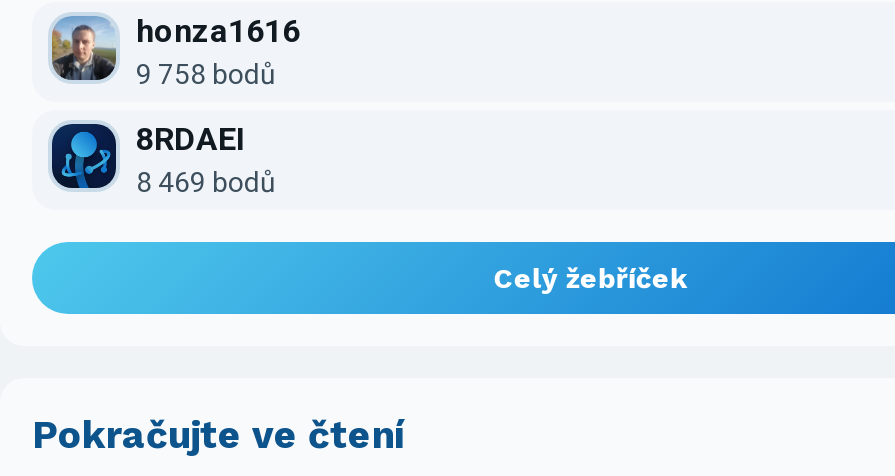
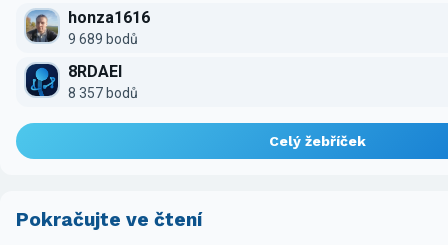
[136,59,276,91] 9 758 bodů -> [68,31,138,47] 9 689 bodů
[136,167,276,199] 8 469 bodů -> [68,85,138,101] 8 357 bodů

